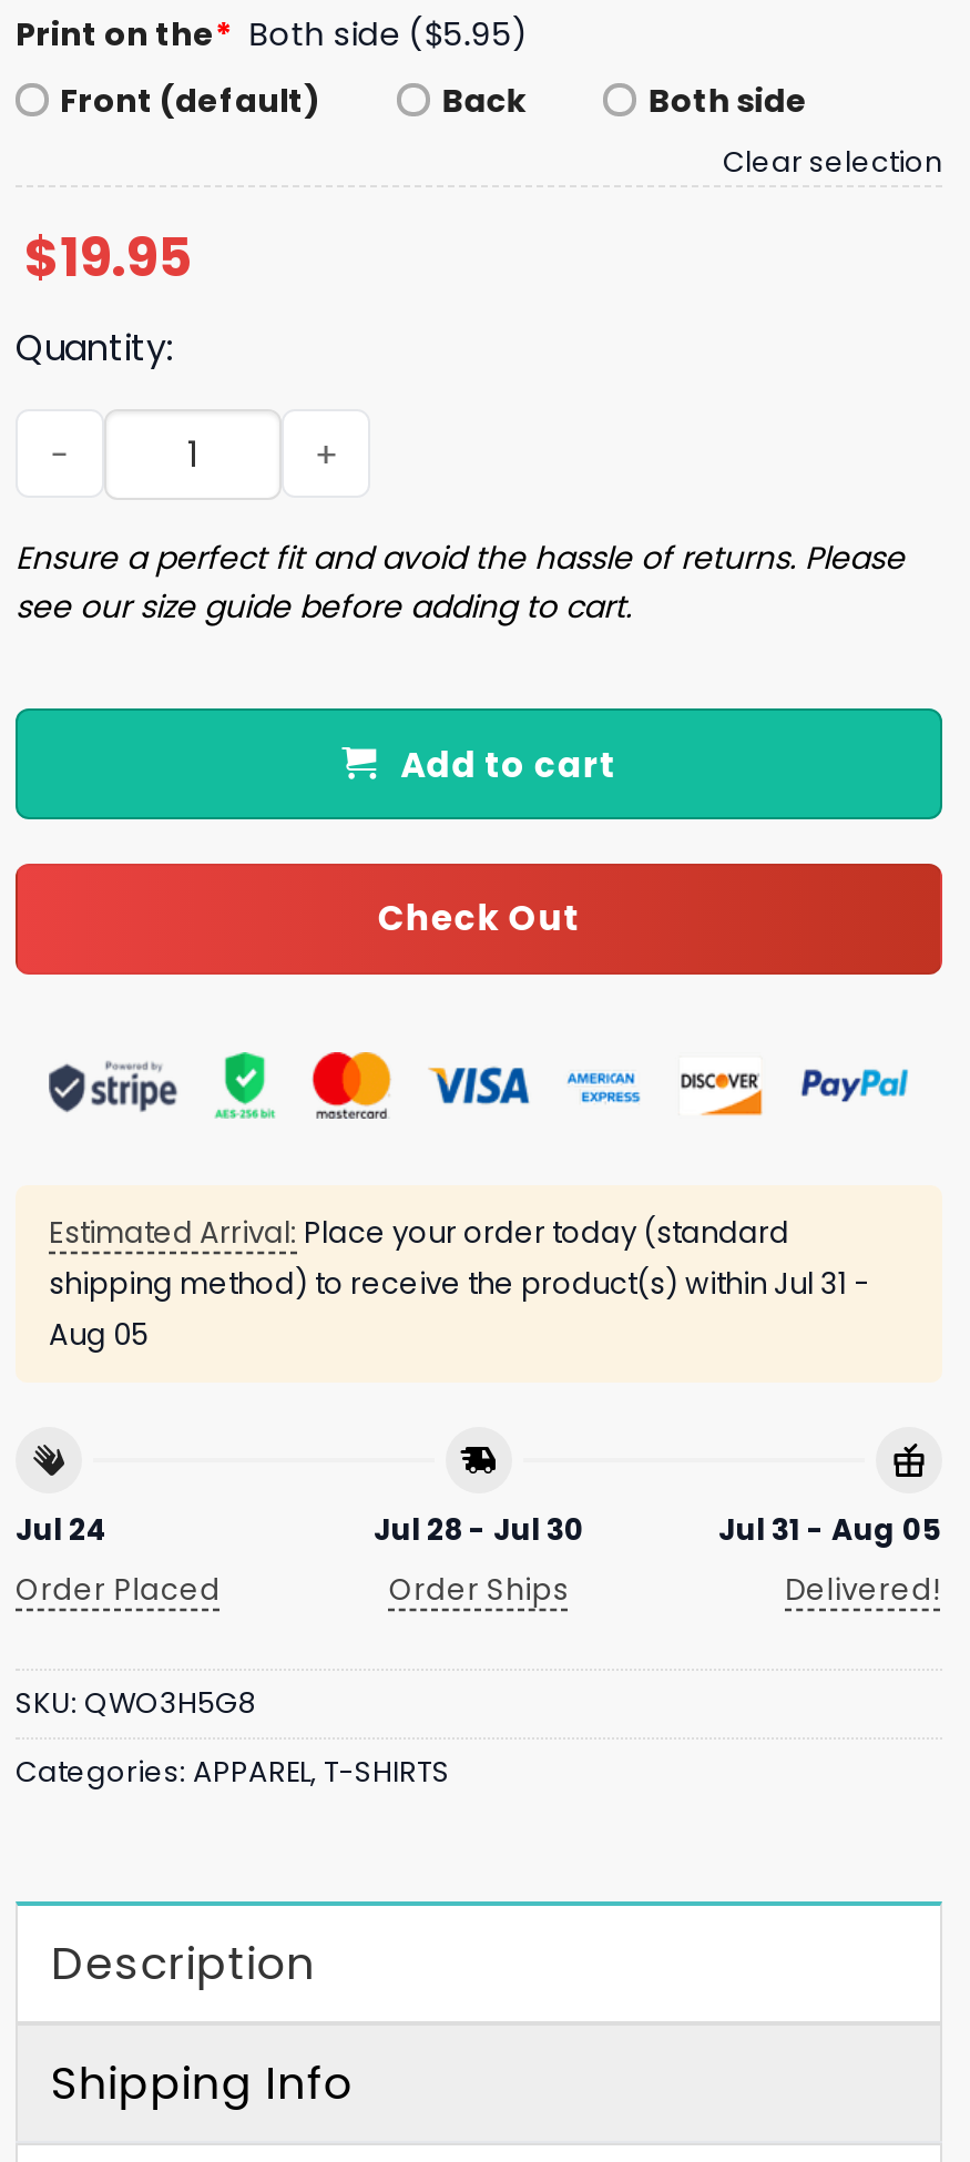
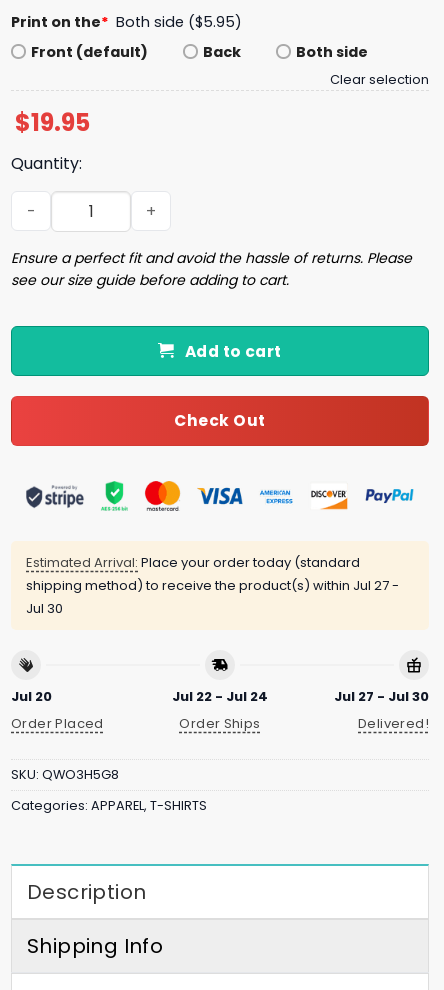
[49,1264,869,1357] shipping method) to receive the product(s) within Jul 31 - | Aug 05 -> [26,576,399,618] shipping method) to receive the product(s) within Jul 27 - | Jul 30
[16,1509,109,1551] Jul 24 -> [11,687,52,706] Jul 20
[374,1509,584,1551] Jul 28 - Jul 30 -> [172,687,268,706] Jul 22 - Jul 24
[718,1509,942,1551] Jul 31 - Aug 05 -> [334,687,429,706] Jul 27 - Jul 30

